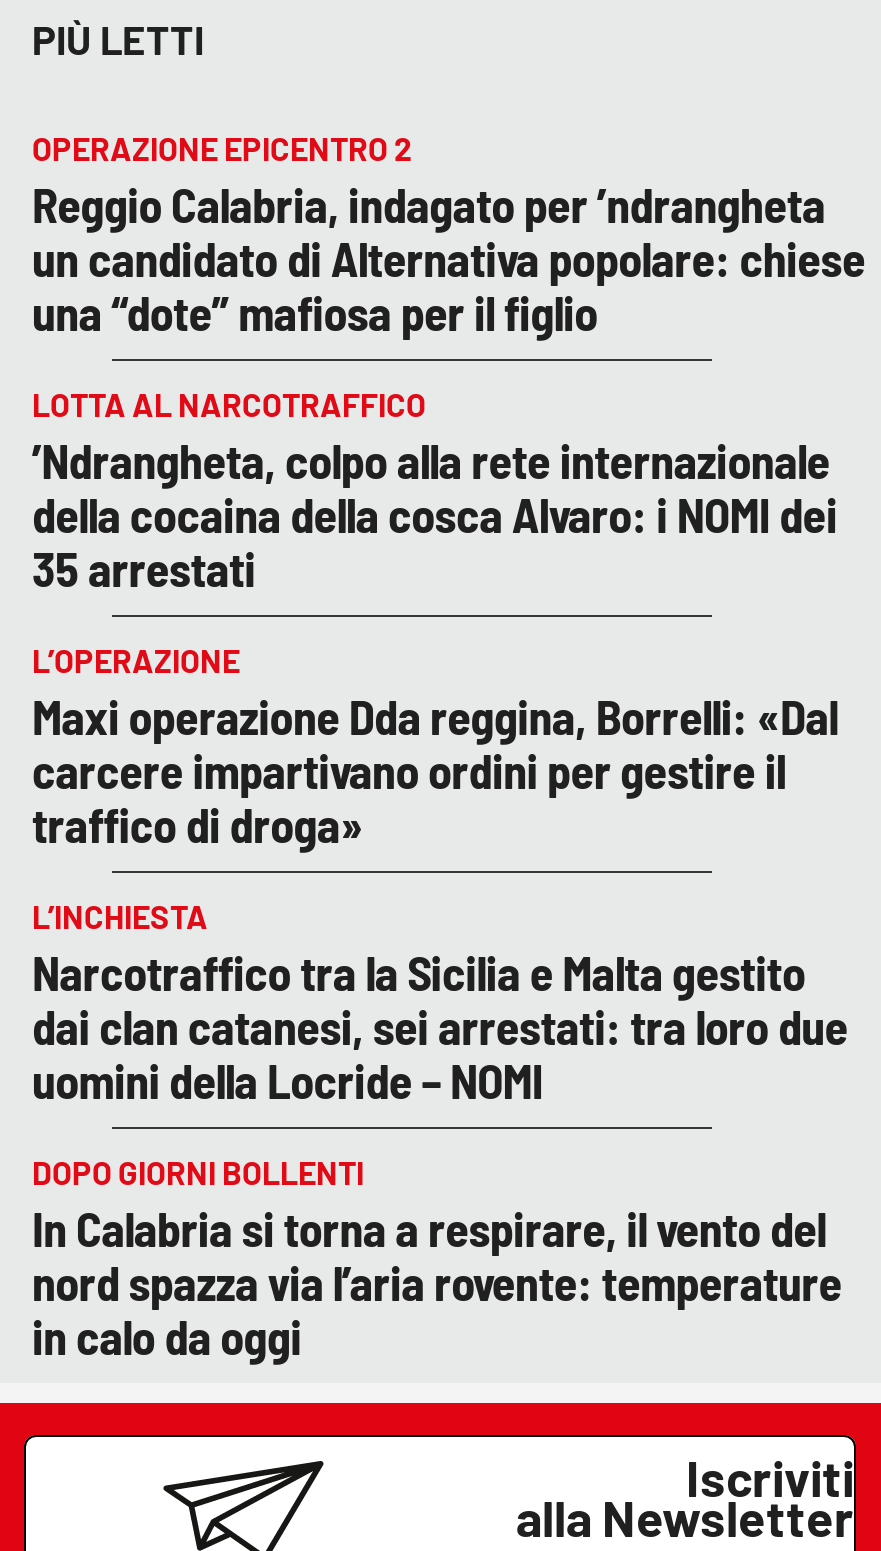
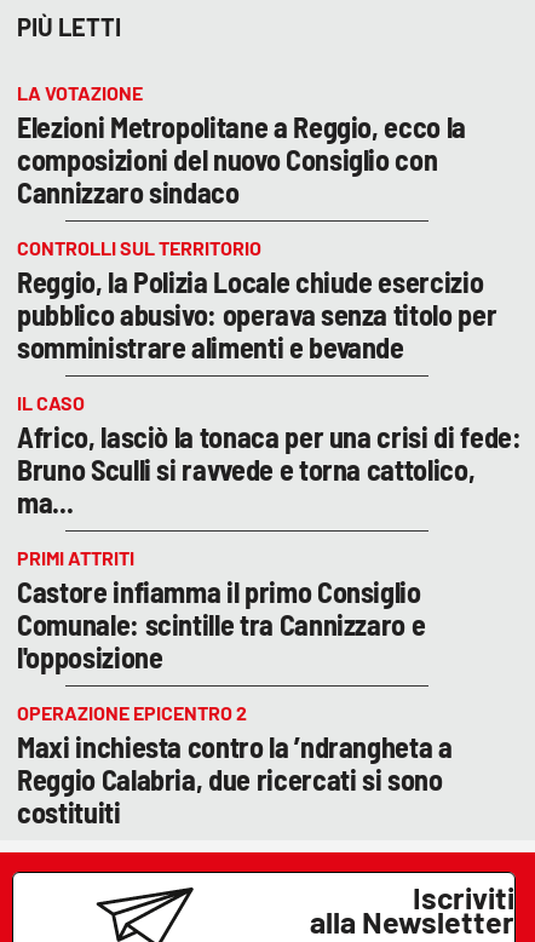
none -> [17,81,521,674] LA VOTAZIONE | Elezioni Metropolitane a Reggio, ecco la | composizioni del nuovo Consiglio con | Cannizzaro sindaco | CONTROLLI SUL TERRITORIO | Reggio, la Polizia Locale chiude esercizio | pubblico abusivo: operava senza titolo per | somministrare alimenti e bevande | IL CASO | Africo, lasciò la tonaca per una crisi di fede: | Bruno Sculli si ravvede e torna cattolico, | ma... | PRIMI ATTRITI | Castore infiamma il primo Consiglio | Comunale: scintille tra Cannizzaro e | l'opposizione
moved [32,128,412,166] -> [17,701,247,724]: OPERAZIONE EPICENTRO 2
[32,174,865,1364] Reggio Calabria, indagato per ’ndrangheta | un candidato di Alternativa popolare: chiese | una “dote” mafiosa per il figlio | LOTTA AL NARCOTRAFFICO | ’Ndrangheta, colpo alla rete internazionale | della cocaina della cosca Alvaro: i NOMI dei | 35 arrestati | L’OPERAZIONE | Maxi operazione Dda reggina, Borrelli: «Dal | carcere impartivano ordini per gestire il | traffico di droga» | L’INCHIESTA | Narcotraffico tra la Sicilia e Malta gestito | dai clan catanesi, sei arrestati: tra loro due | uomini della Locride – NOMI | DOPO GIORNI BOLLENTI | In Calabria si torna a respirare, il vento del | nord spazza via l’aria rovente: temperature | in calo da oggi -> [17,728,452,829] Maxi inchiesta contro la ’ndrangheta a | Reggio Calabria, due ricercati si sono | costituiti

